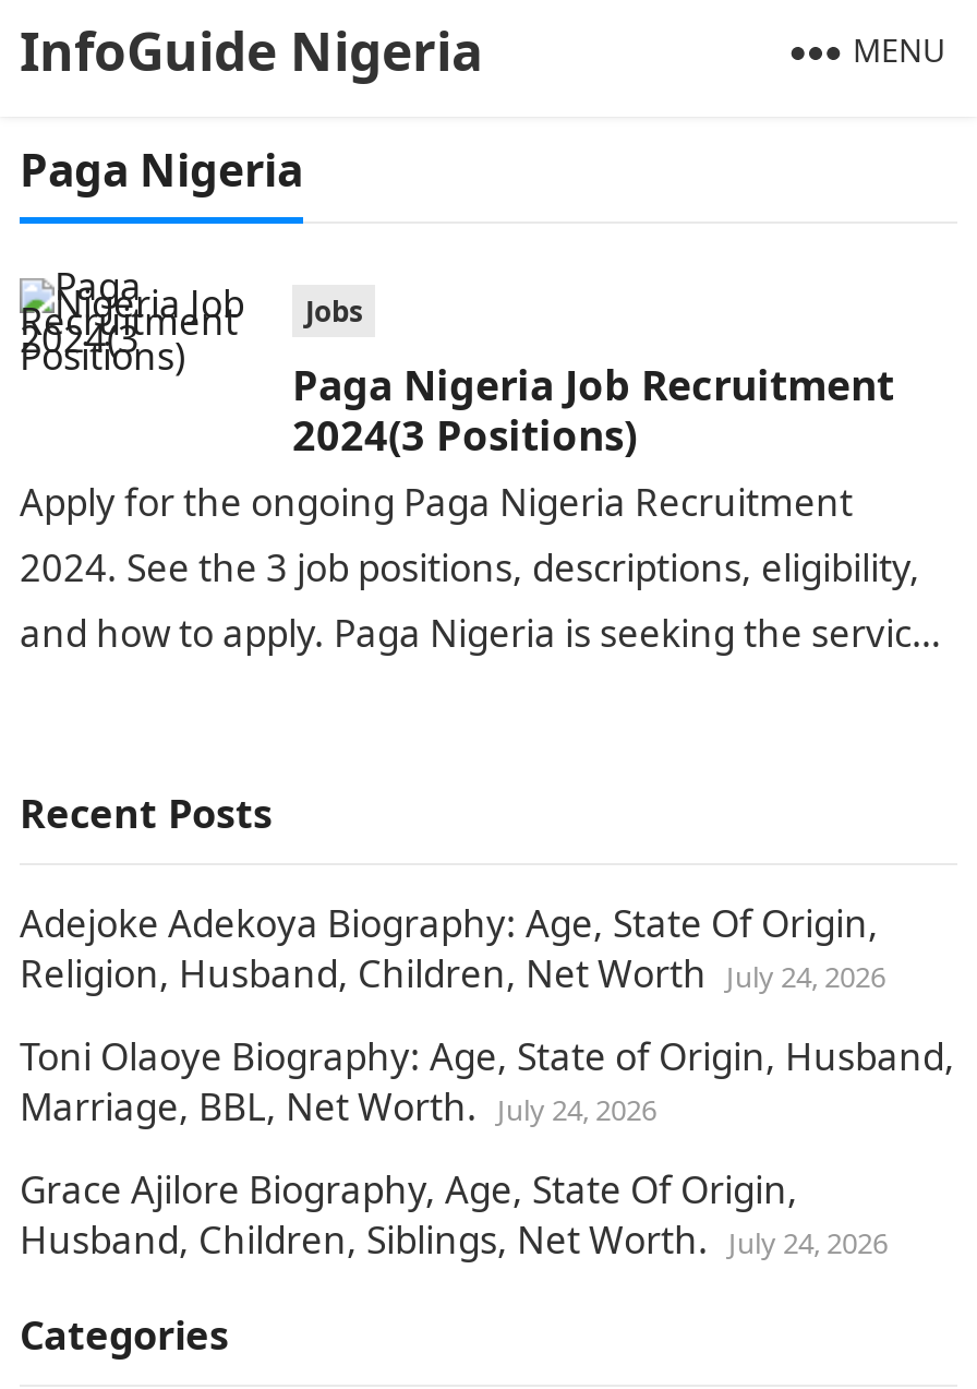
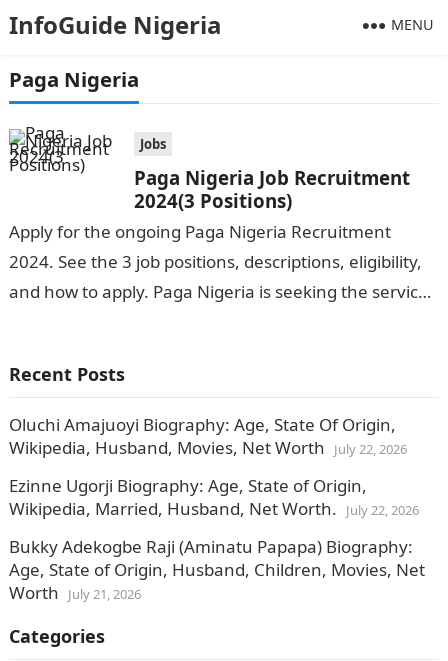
[20,898,885,998] Adejoke Adekoya Biography: Age, State Of Origin, | Religion, Husband, Children, Net Worth July 24, 2026 -> [9,413,407,459] Oluchi Amajuoyi Biography: Age, State Of Origin, | Wikipedia, Husband, Movies, Net Worth July 22, 2026
[20,1031,955,1131] Toni Olaoye Biography: Age, State of Origin, Husband, | Marriage, BBL, Net Worth. July 24, 2026 -> [9,474,419,520] Ezinne Ugorji Biography: Age, State of Origin, | Wikipedia, Married, Husband, Net Worth. July 22, 2026
[20,1164,888,1265] Grace Ajilore Biography, Age, State Of Origin, | Husband, Children, Siblings, Net Worth. July 24, 2026 -> [9,535,425,604] Bukky Adekogbe Raji (Aminatu Papapa) Biography: | Age, State of Origin, Husband, Children, Movies, Net | Worth July 21, 2026

